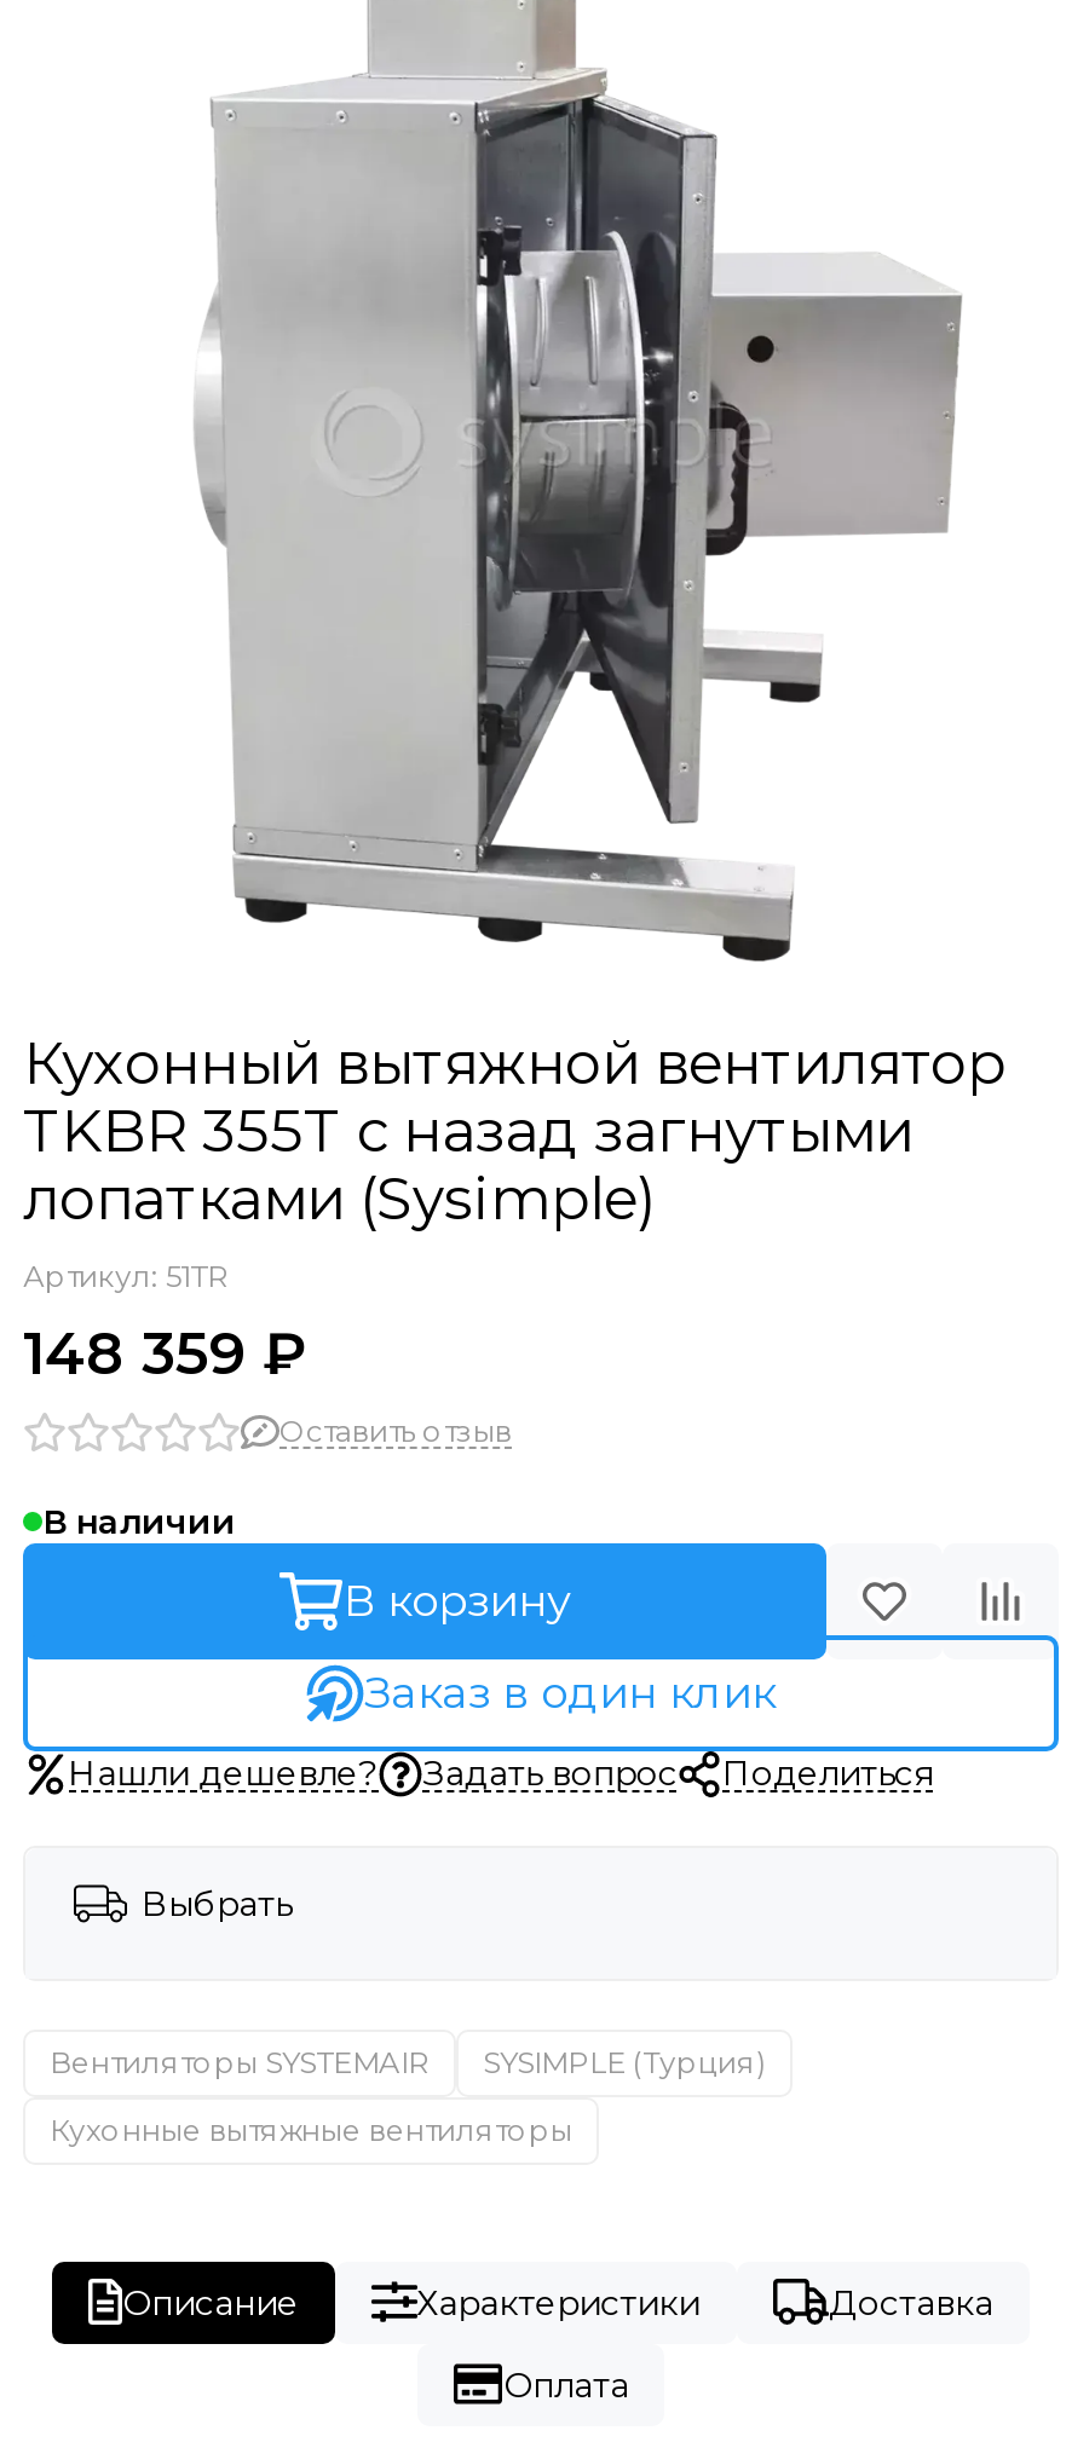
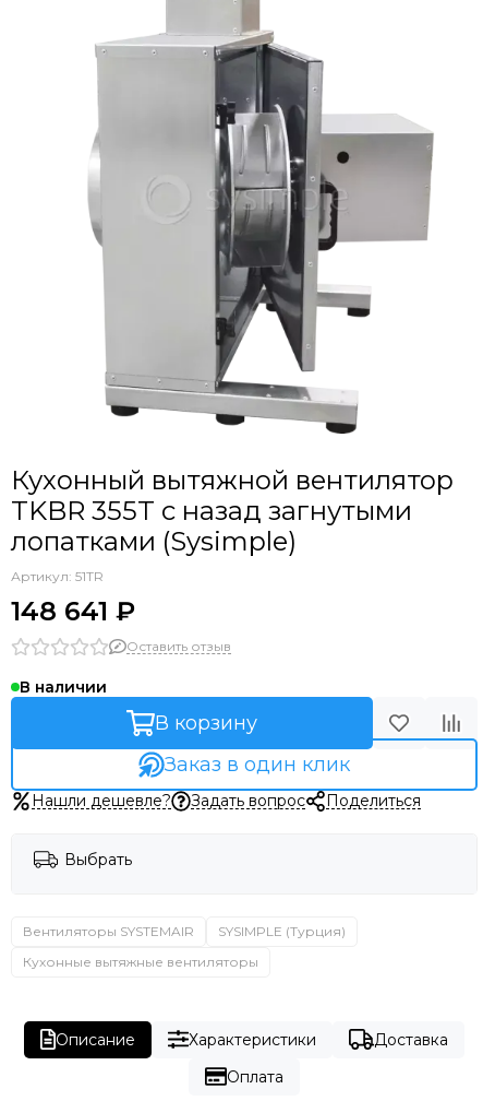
[23,1318,306,1389] 148 359 ₽ -> [11,595,135,627] 148 641 ₽

